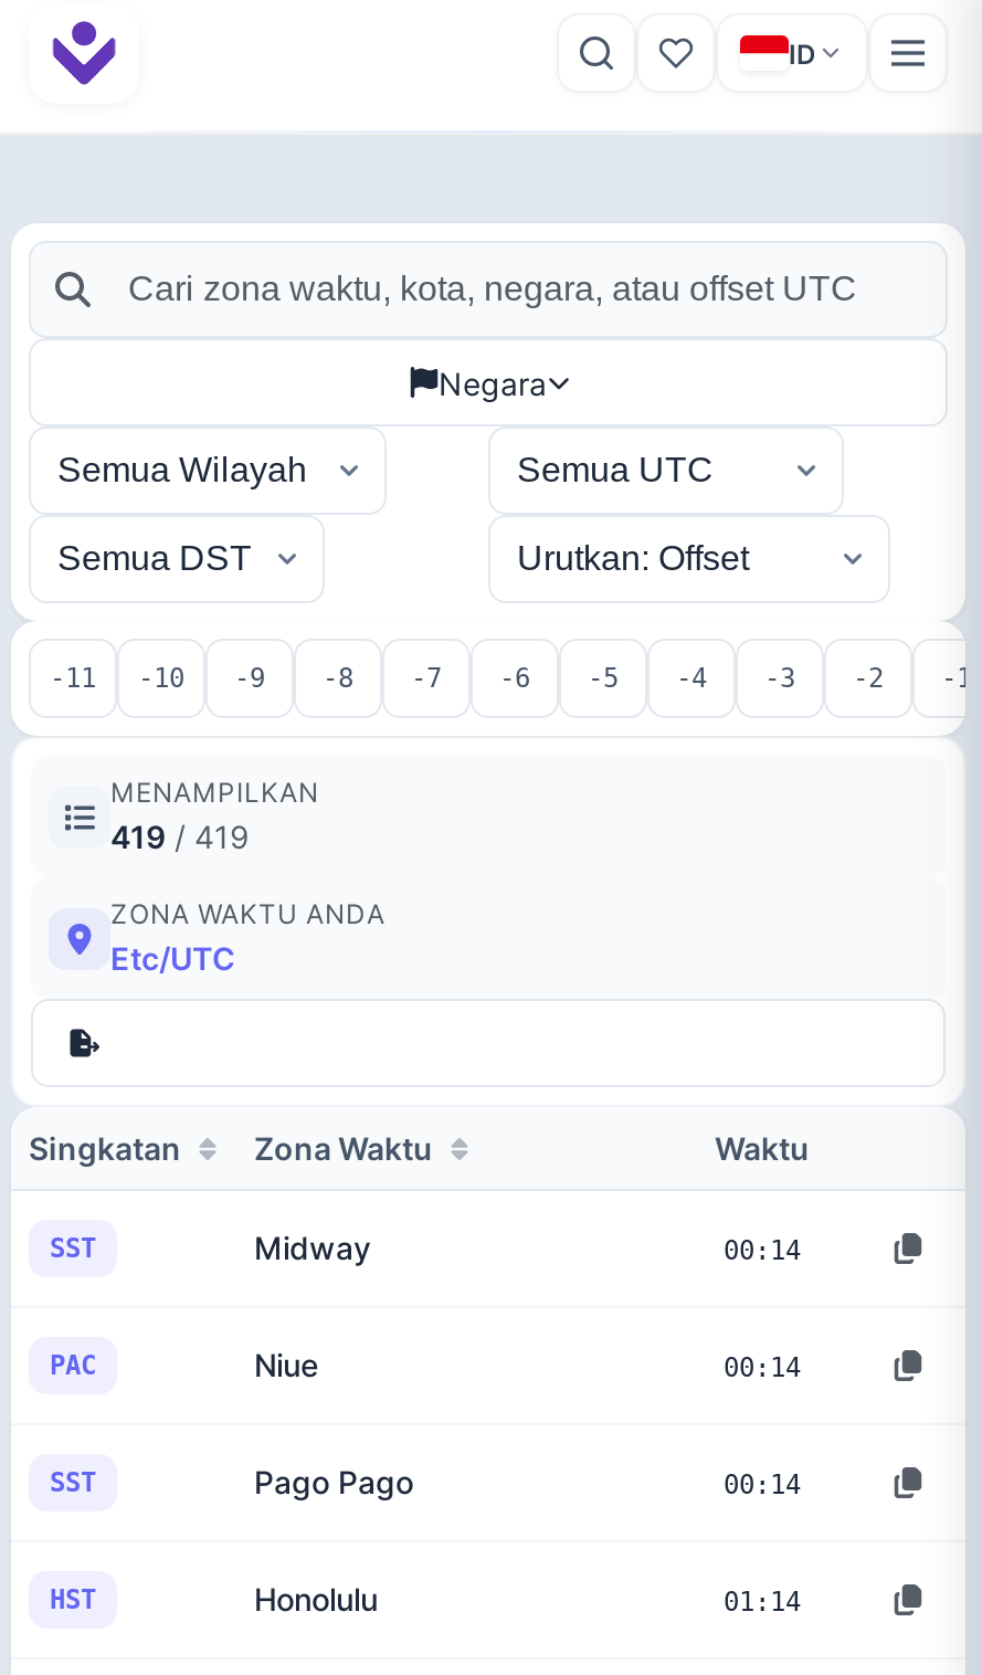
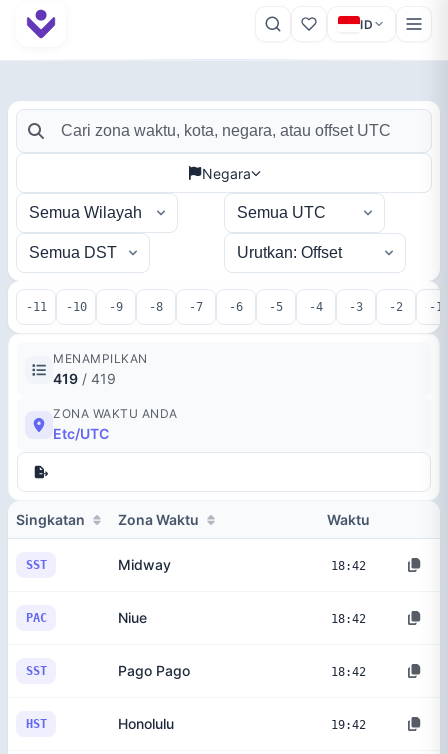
[724,1235,801,1266] 00:14 -> [330,559,365,573] 18:42
[724,1352,801,1383] 00:14 -> [330,612,365,626] 18:42
[724,1469,801,1500] 00:14 -> [330,665,365,679] 18:42
[724,1587,801,1618] 01:14 -> [330,718,365,732] 19:42

